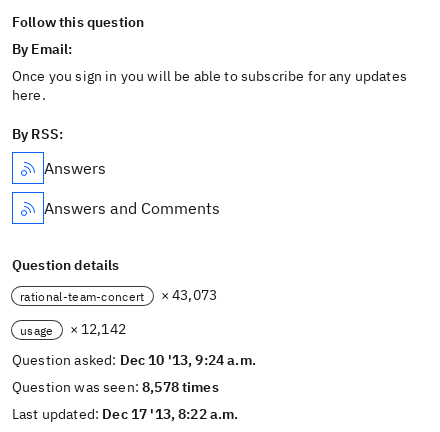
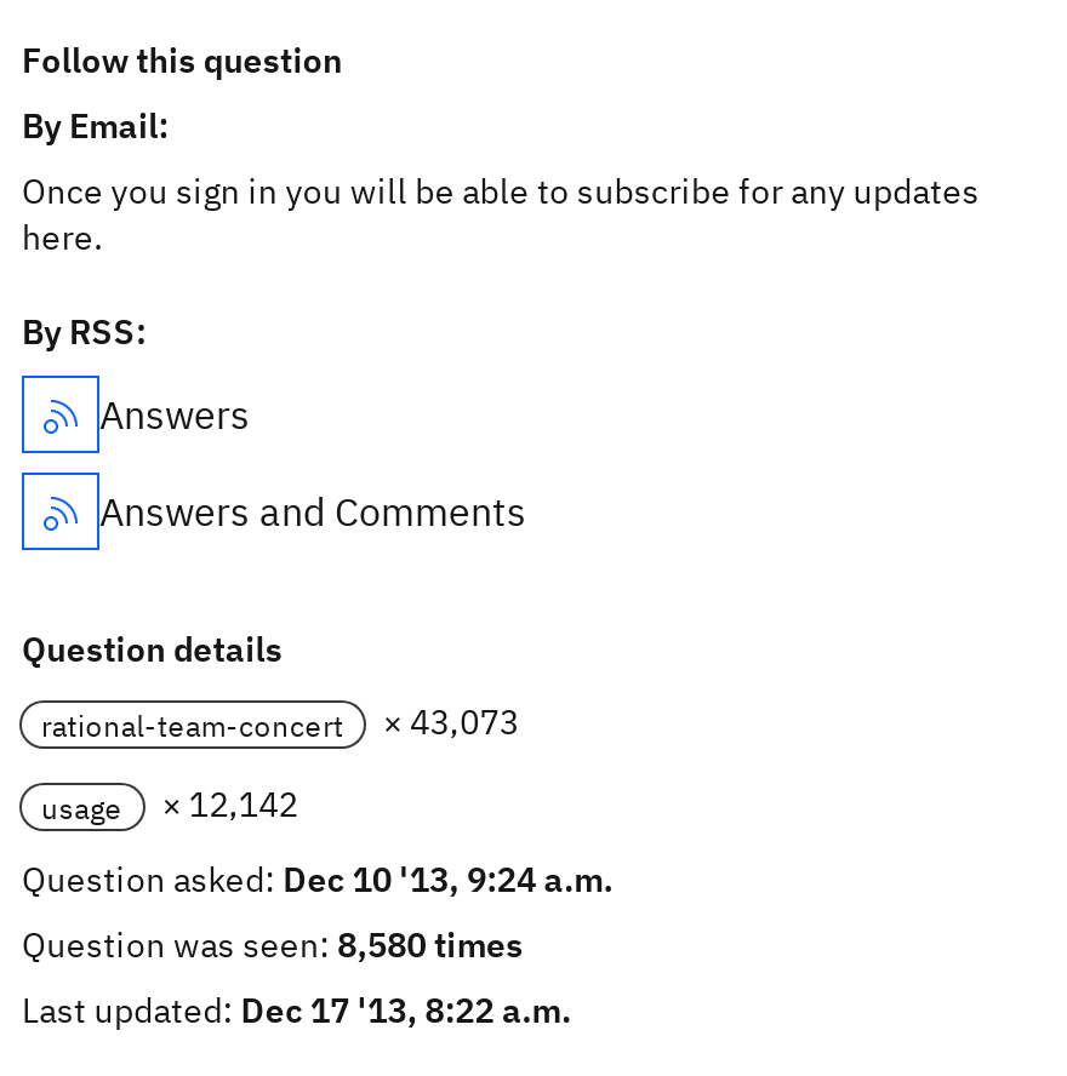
[12,378,219,396] Question was seen: 8,578 times -> [22,923,523,967] Question was seen: 8,580 times

